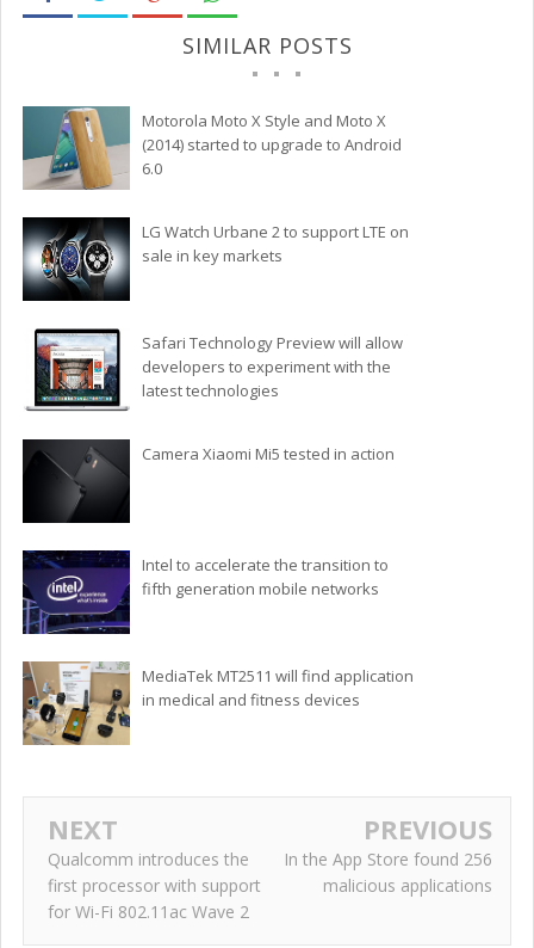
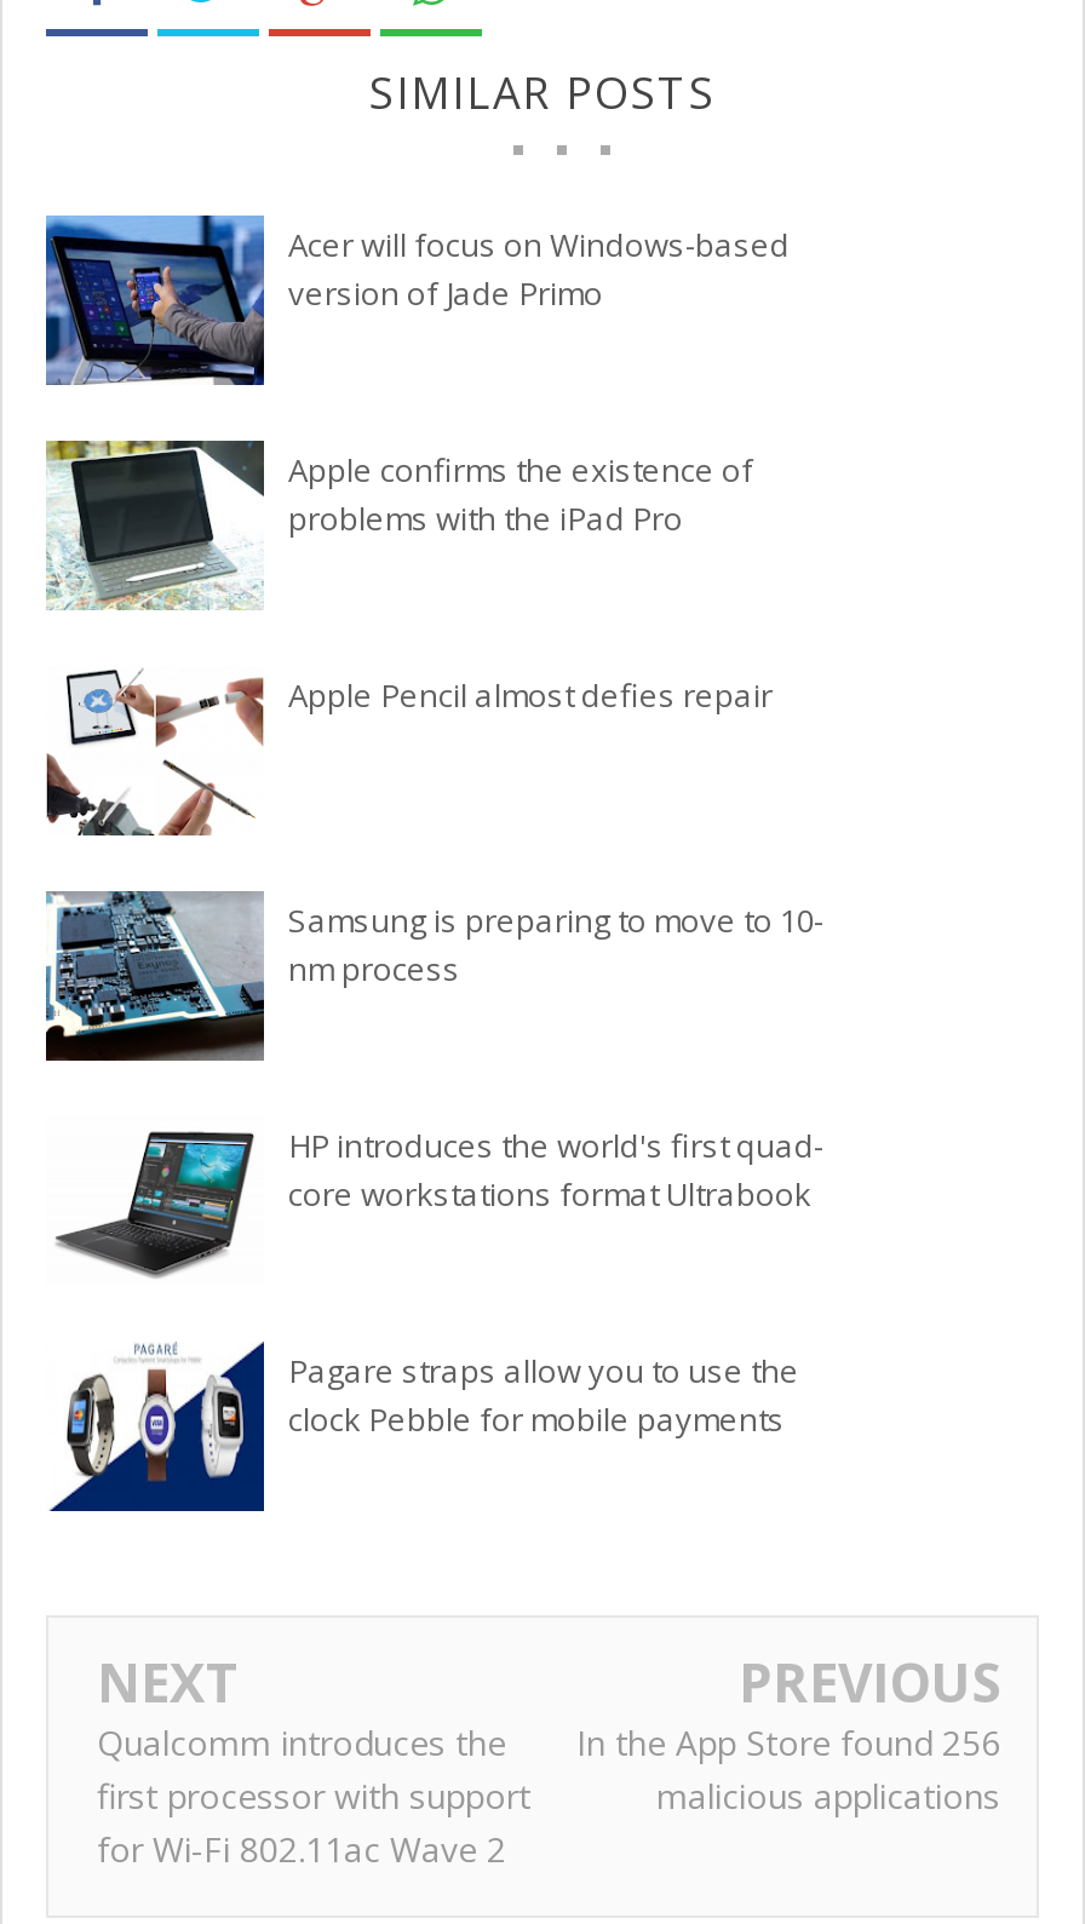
[23,105,402,191] [image] | Motorola Moto X Style and Moto X | (2014) started to upgrade to Android | 6.0 -> [44,213,790,387] [image] | Acer will focus on Windows-based | version of Jade Primo
[21,216,409,302] [image] | LG Watch Urbane 2 to support LTE on | sale in key markets -> [46,438,753,610] [image] | Apple confirms the existence of | problems with the iPad Pro
[23,327,403,412] [image] | Safari Technology Preview will allow | developers to experiment with the | latest technologies -> [44,666,773,838] [image] | Apple Pencil almost defies repair
[21,439,395,524] [image] | Camera Xiaomi Mi5 tested in action -> [44,889,823,1063] [image] | Samsung is preparing to move to 10- | nm process
[21,549,389,635] [image] | Intel to accelerate the transition to | fifth generation mobile networks -> [46,1116,823,1286] [image] | HP introduces the world's first quad- | core workstations format Ultrabook
[21,660,414,746] [image] | MediaTek MT2511 will find application | in medical and fitness devices -> [46,1342,799,1514] [image] | Pagare straps allow you to use the | clock Pebble for mobile payments

